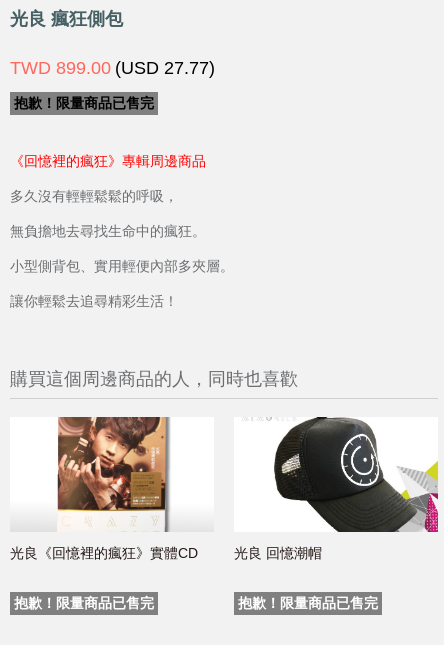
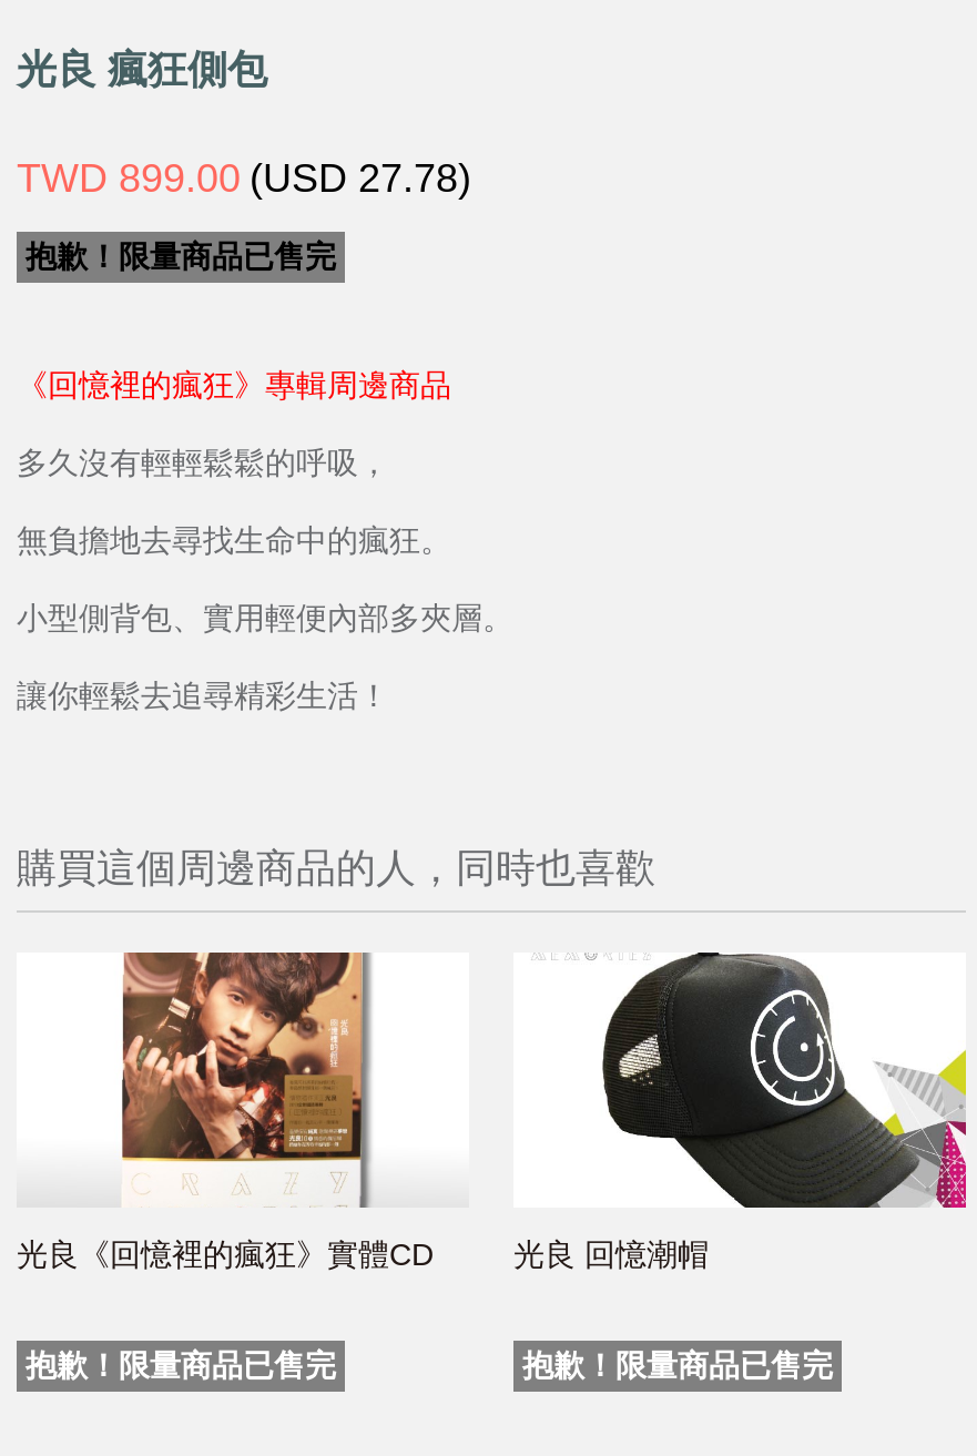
[10,58,215,78] TWD 899.00 (USD 27.77) -> [17,157,471,202] TWD 899.00 (USD 27.78)

